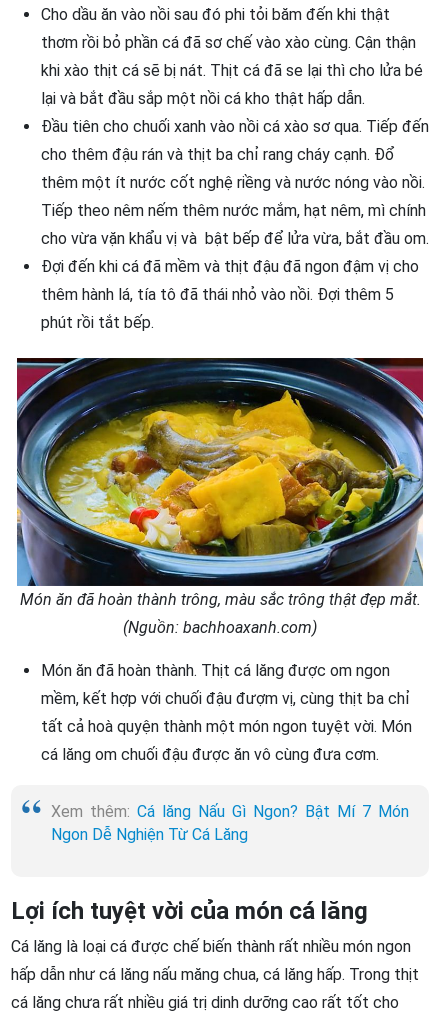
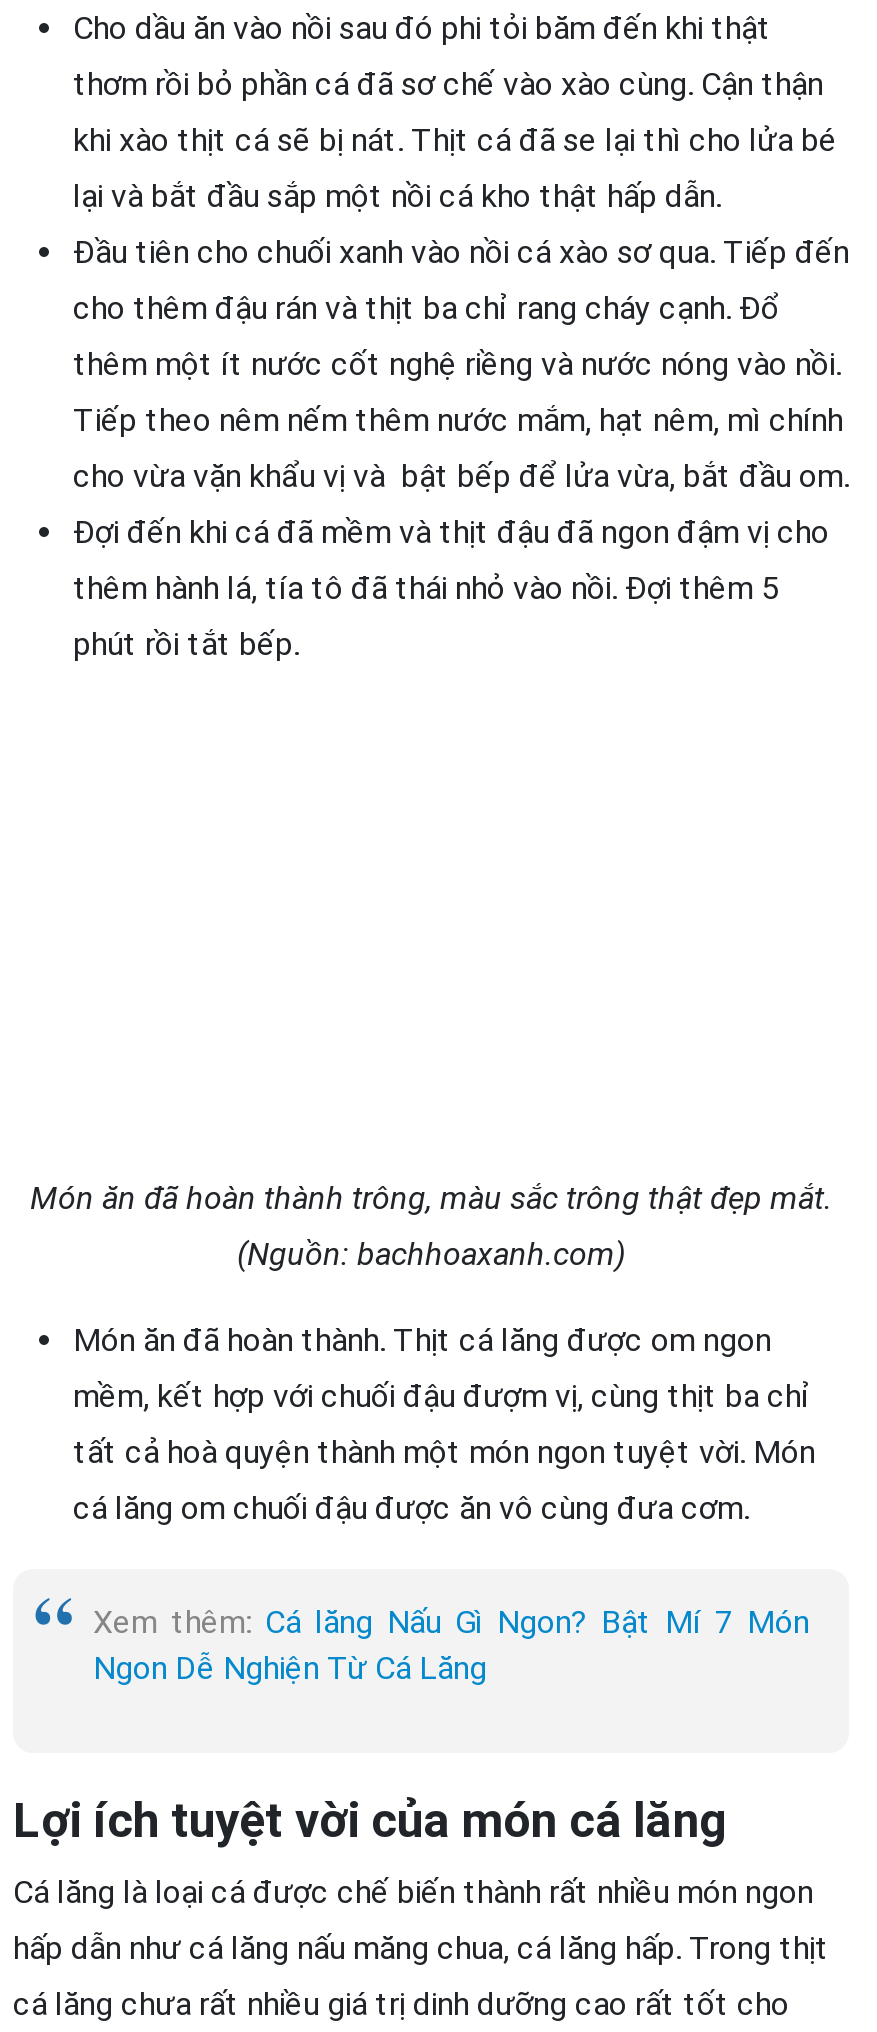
[16,357,424,587] [image] -> none

